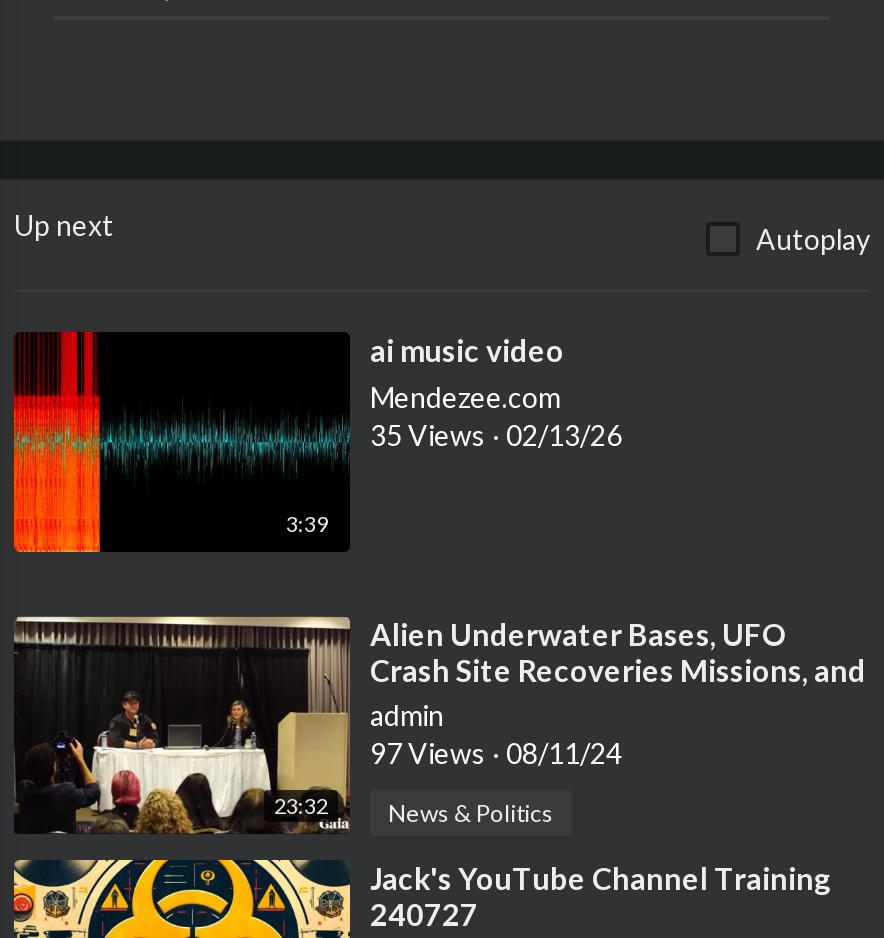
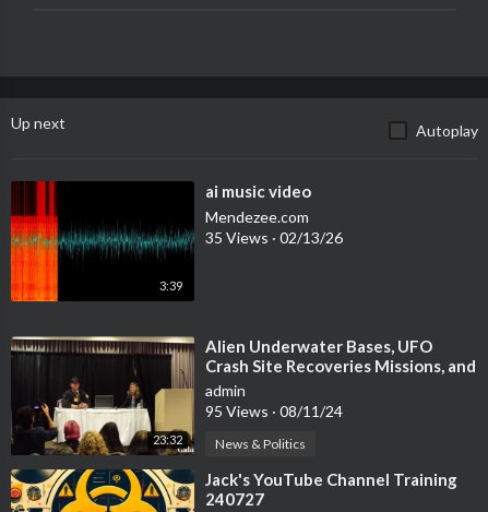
[370,735,622,769] 97 Views · 08/11/24 -> [205,401,343,420] 95 Views · 08/11/24

